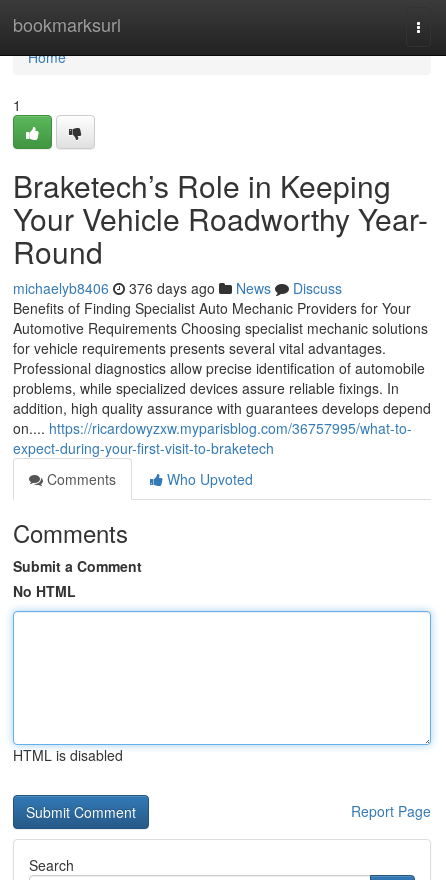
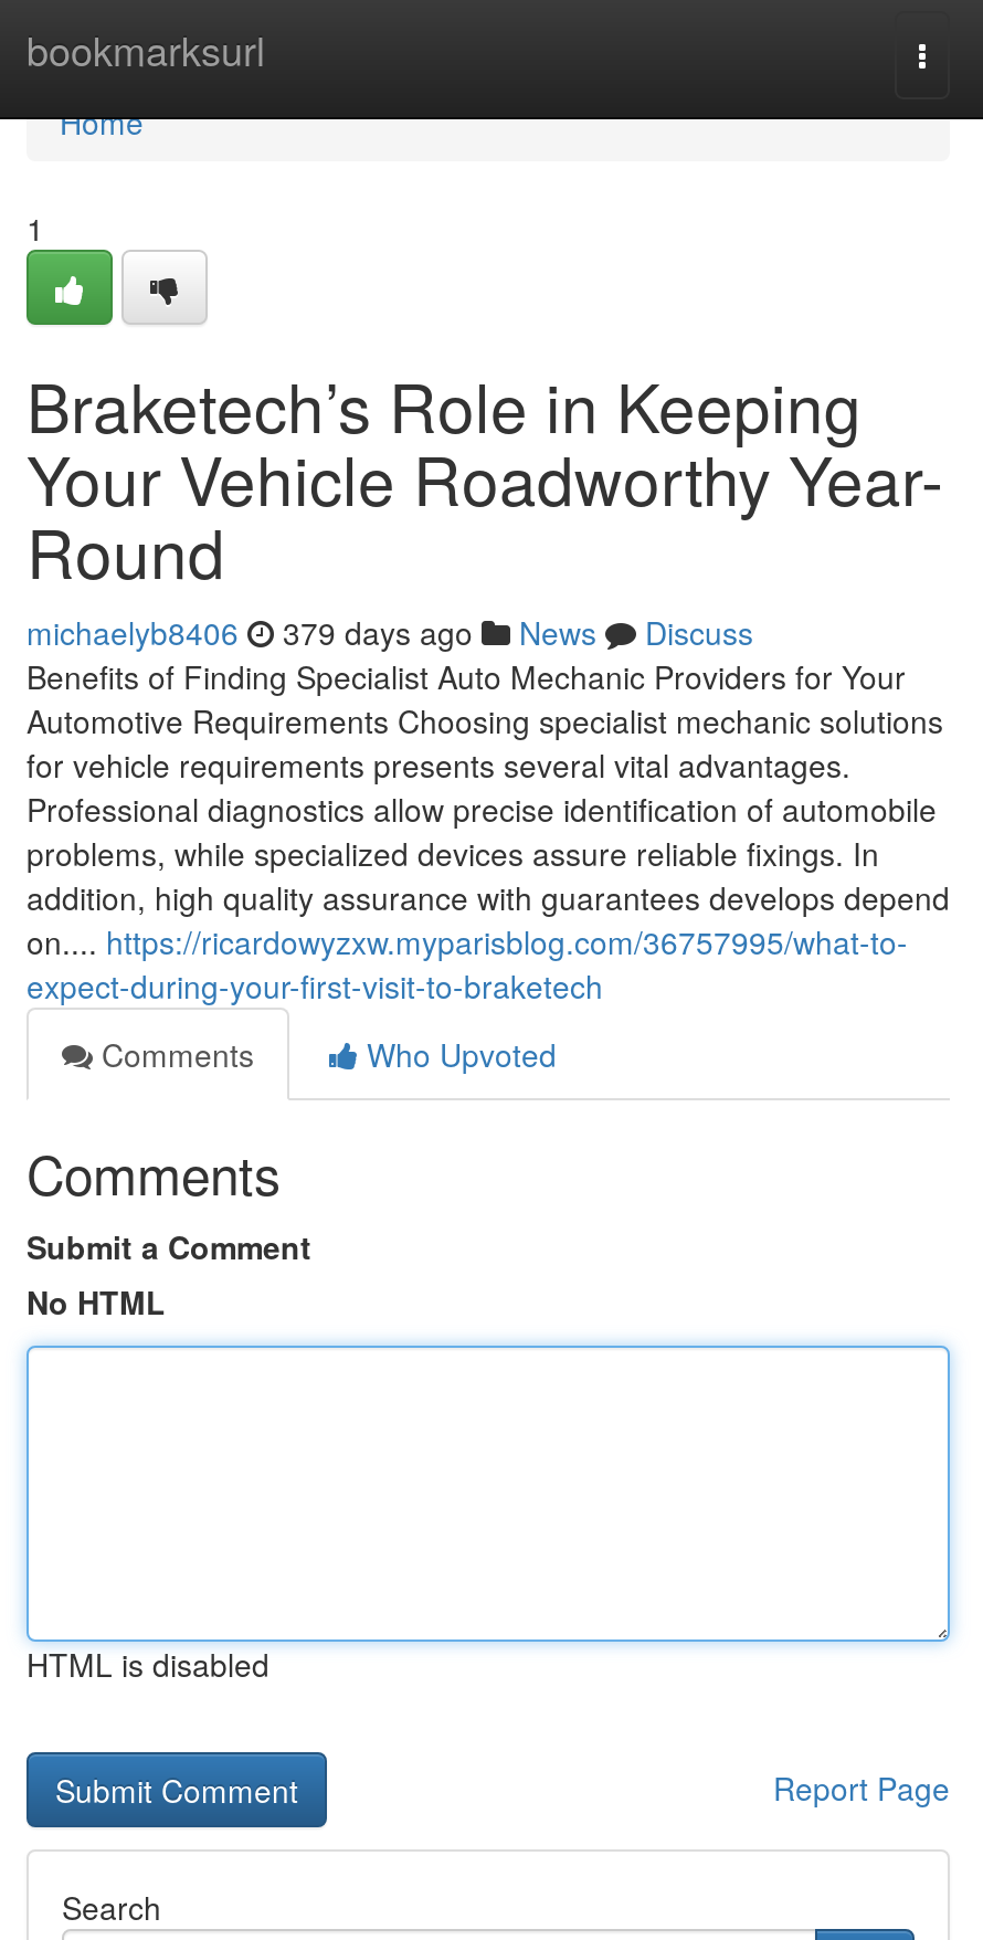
[13,278,342,298] michaelyb8406 376 days ago News Discuss -> [27,610,753,654] michaelyb8406 379 days ago News Discuss

